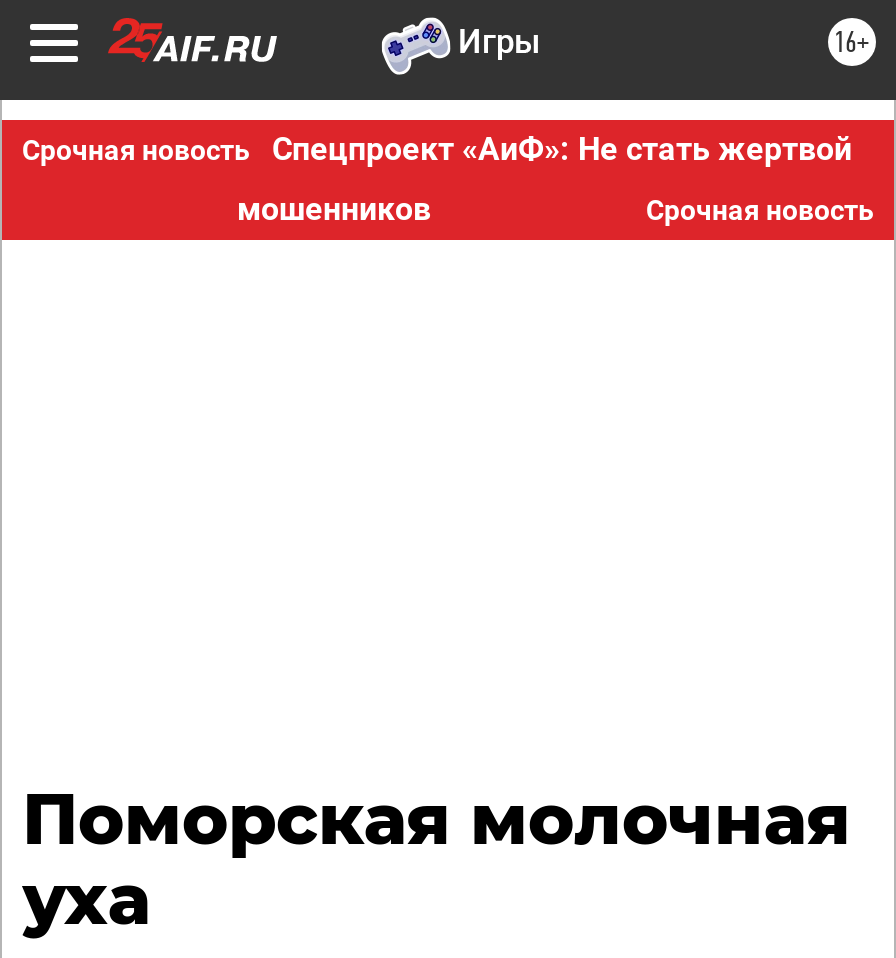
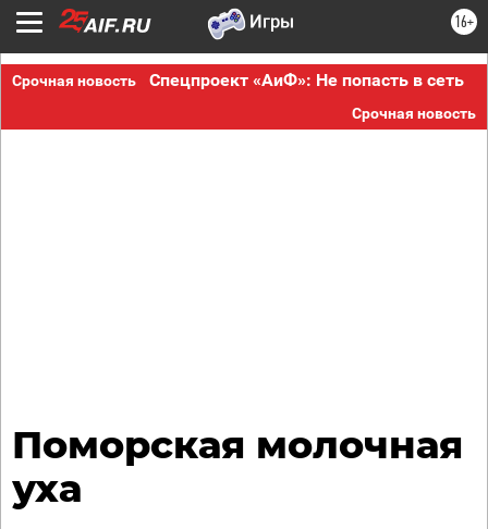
[237,130,852,228] Спецпроект «АиФ»: Не стать жертвой | мошенников -> [149,70,463,90] Спецпроект «АиФ»: Не попасть в сеть

